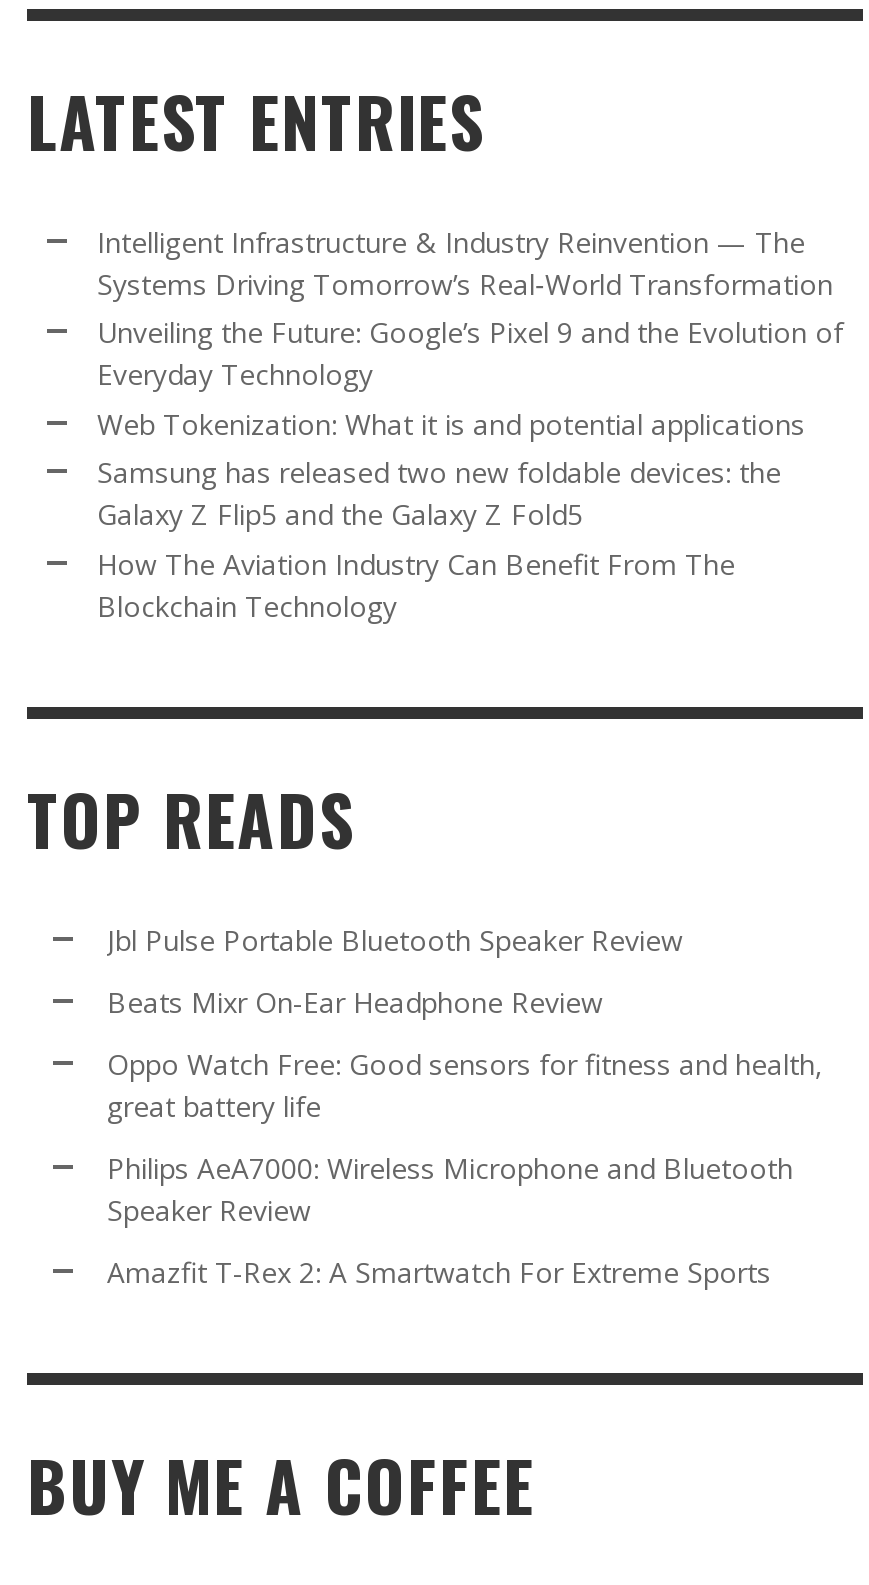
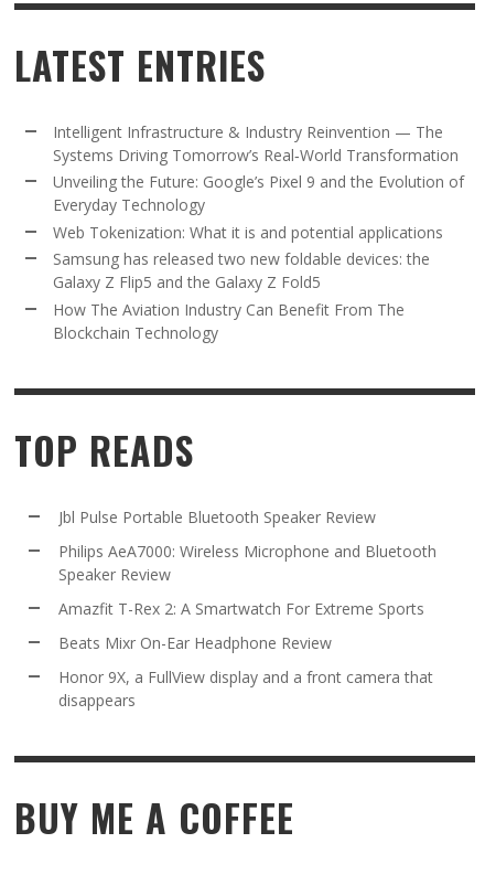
moved [107,983,603,1021] -> [58,632,332,653]: Beats Mixr On-Ear Headphone Review
[107,1045,823,1125] Oppo Watch Free: Good sensors for fitness and health, | great battery life -> none
moved [107,1149,793,1291] -> [58,541,436,619]: Philips AeA7000: Wireless Microphone and Bluetooth | Speaker Review | Amazfit T-Rex 2: A Smartwatch For Extreme Sports
none -> [58,666,433,710] Honor 9X, a FullView display and a front camera that | disappears

